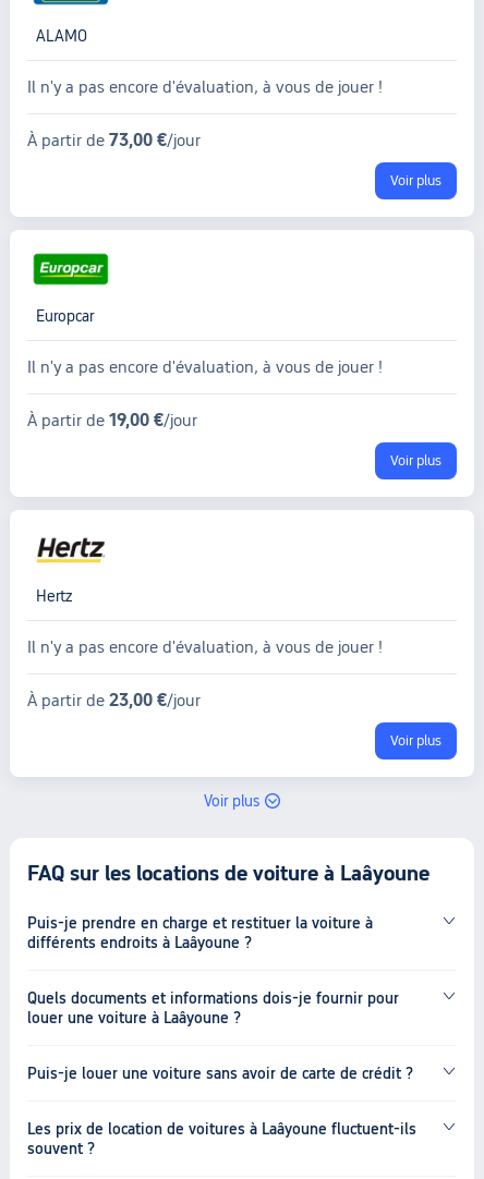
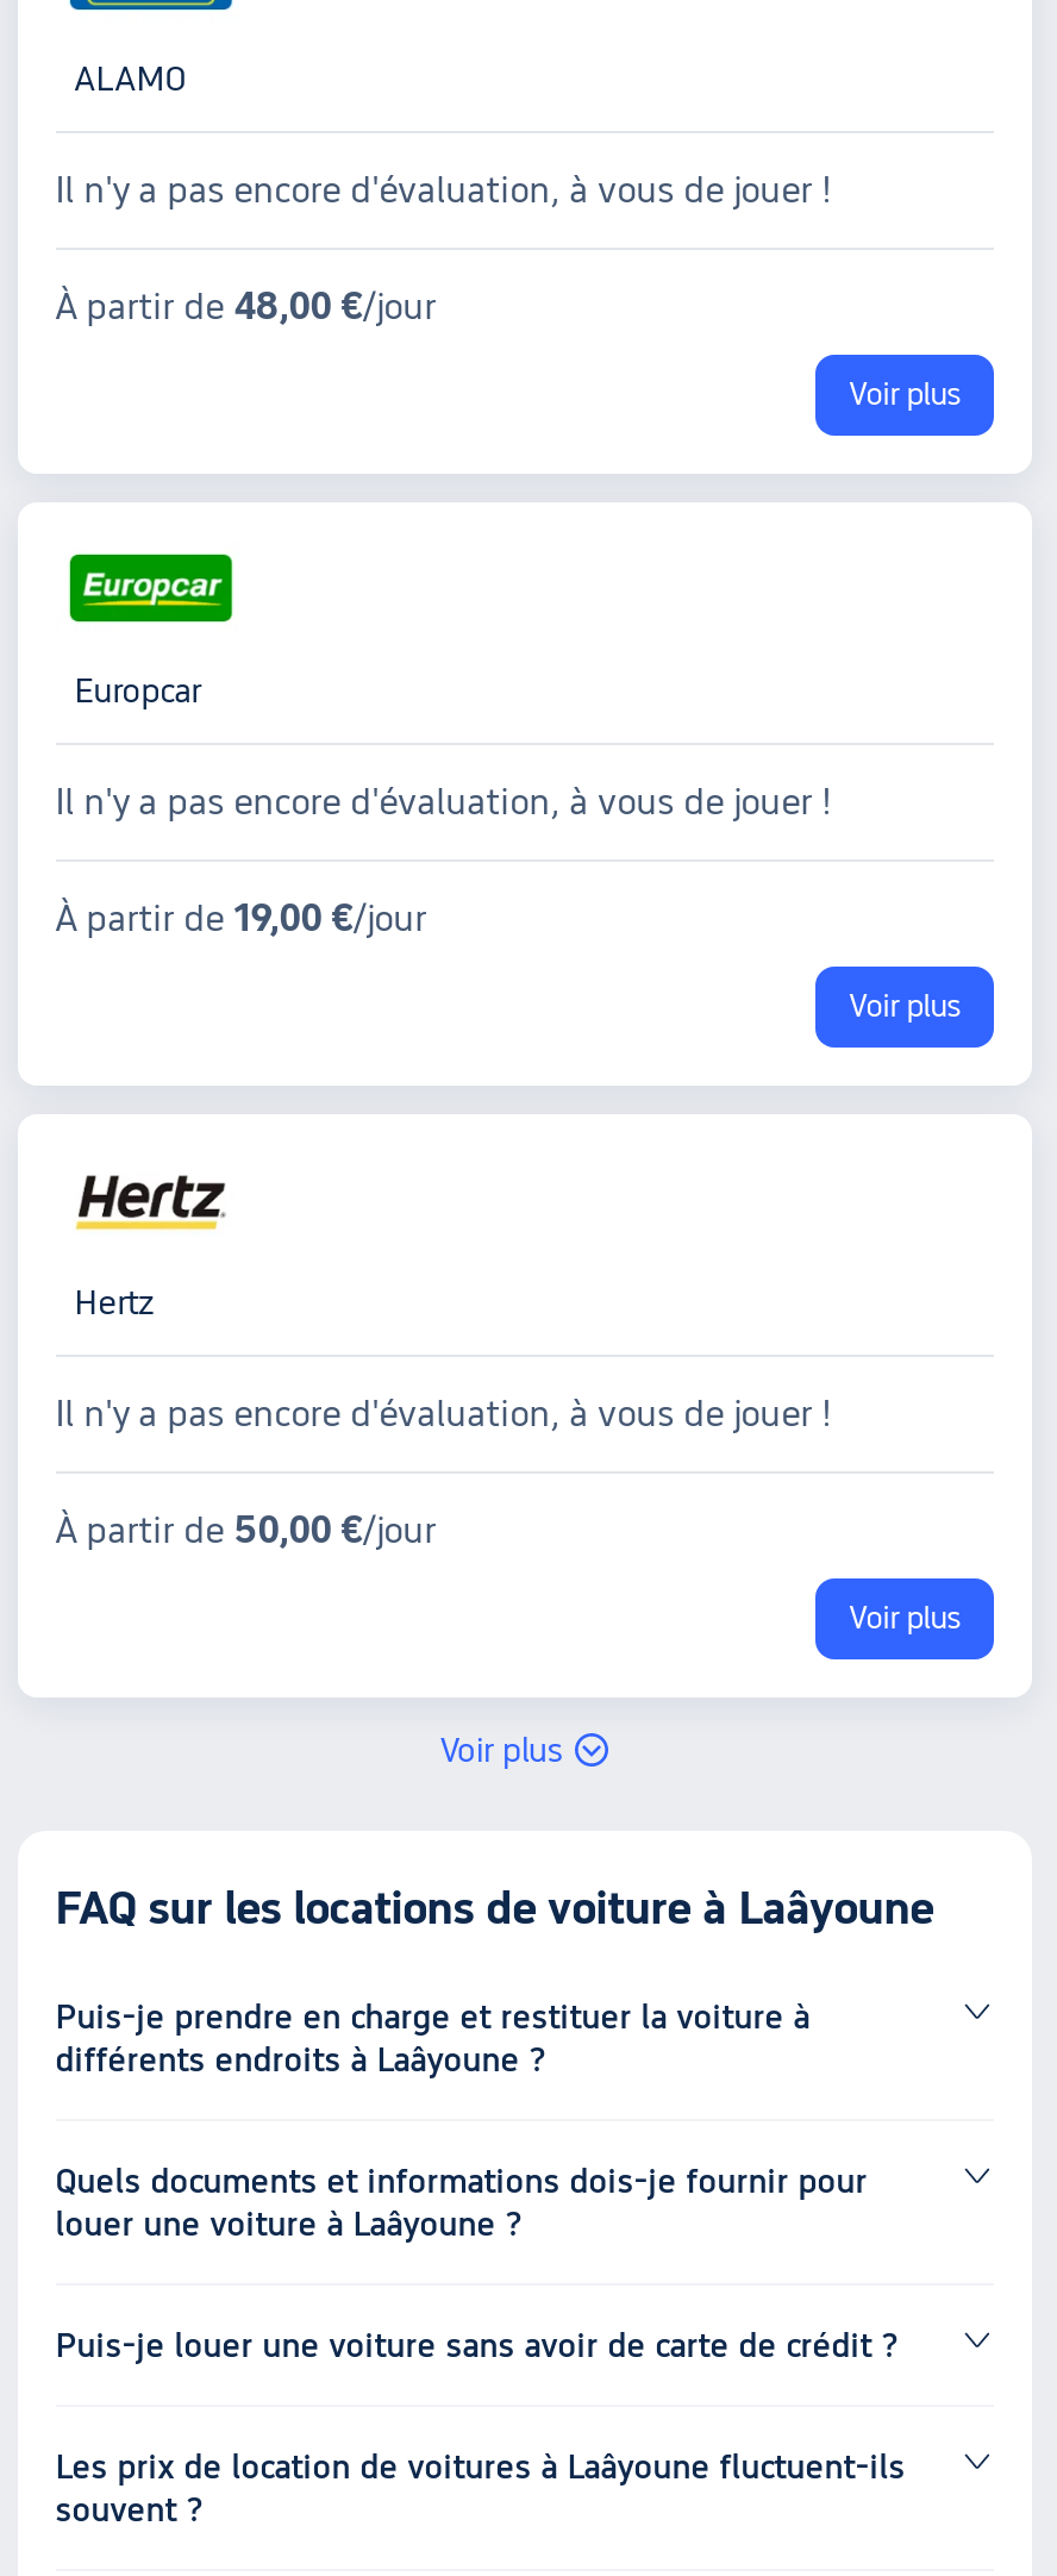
[27,129,200,150] À partir de 73,00 €/jour -> [55,282,436,327] À partir de 48,00 €/jour
[27,689,200,710] À partir de 23,00 €/jour -> [55,1506,436,1551] À partir de 50,00 €/jour

